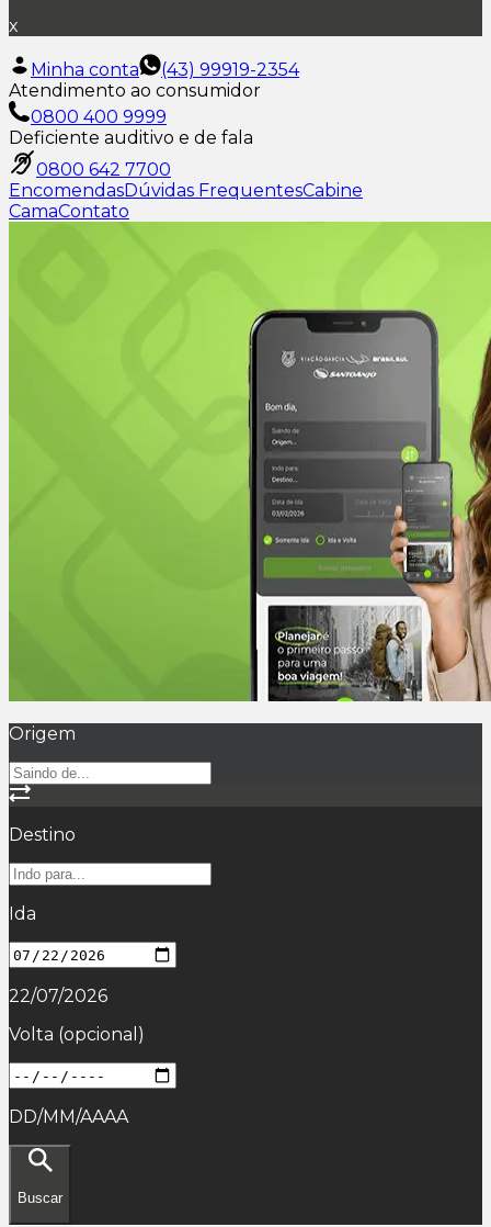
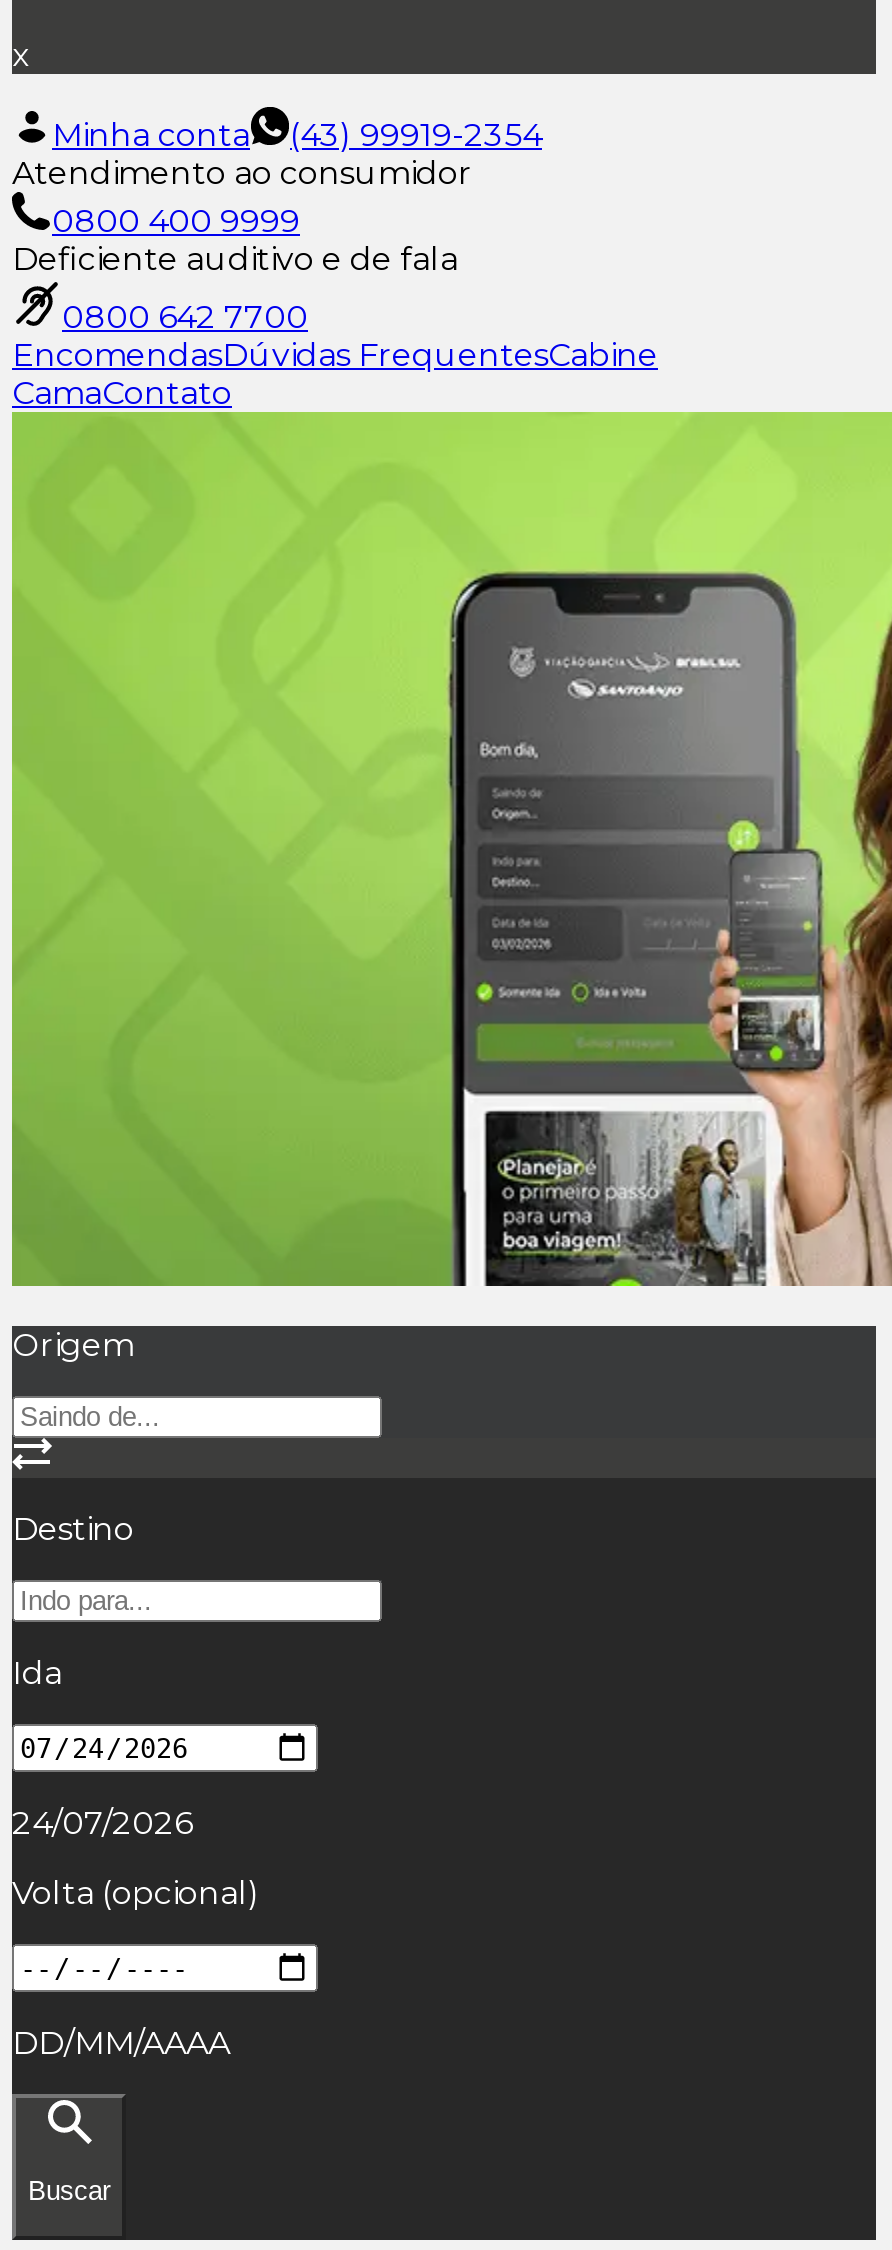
[9,986,107,1006] 22/07/2026 -> [12,1804,192,1842] 24/07/2026

